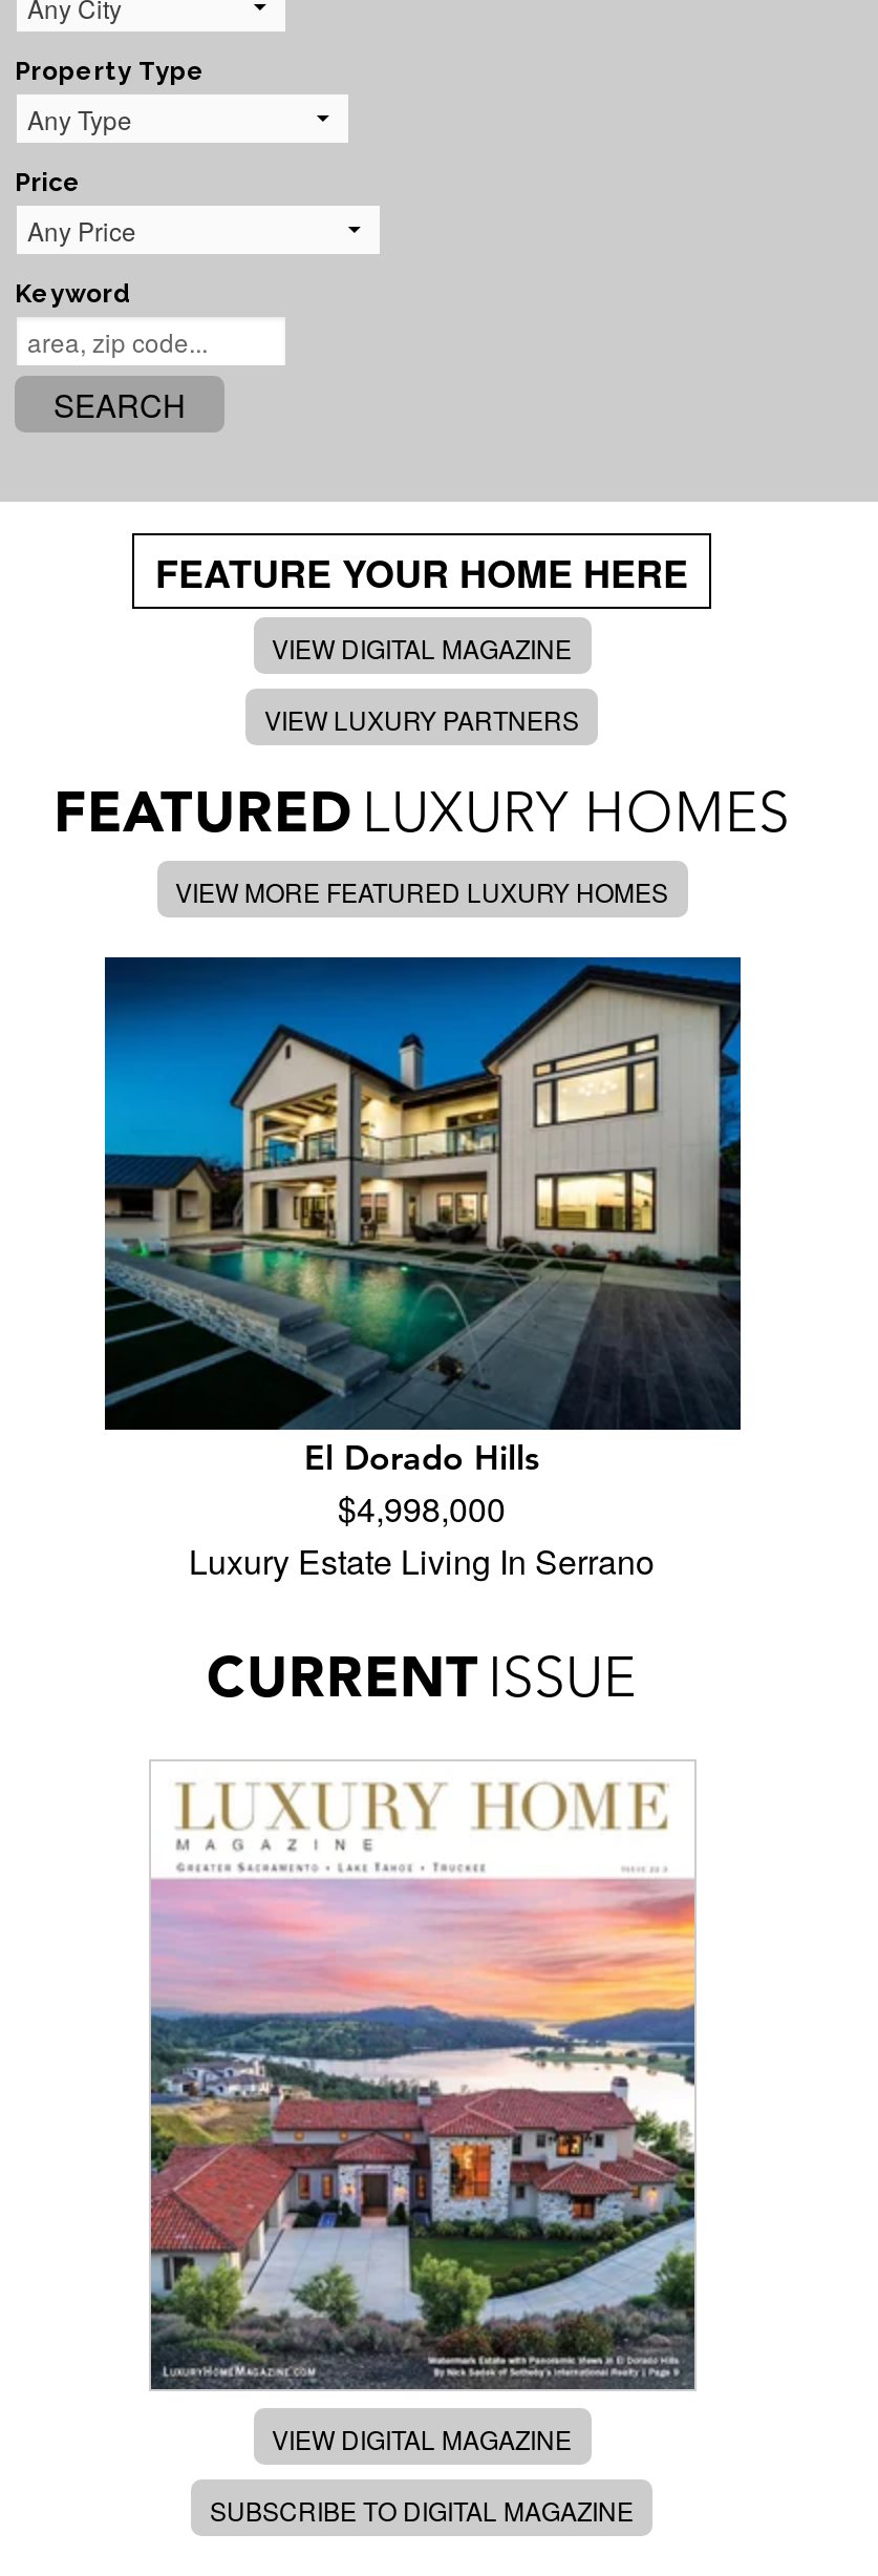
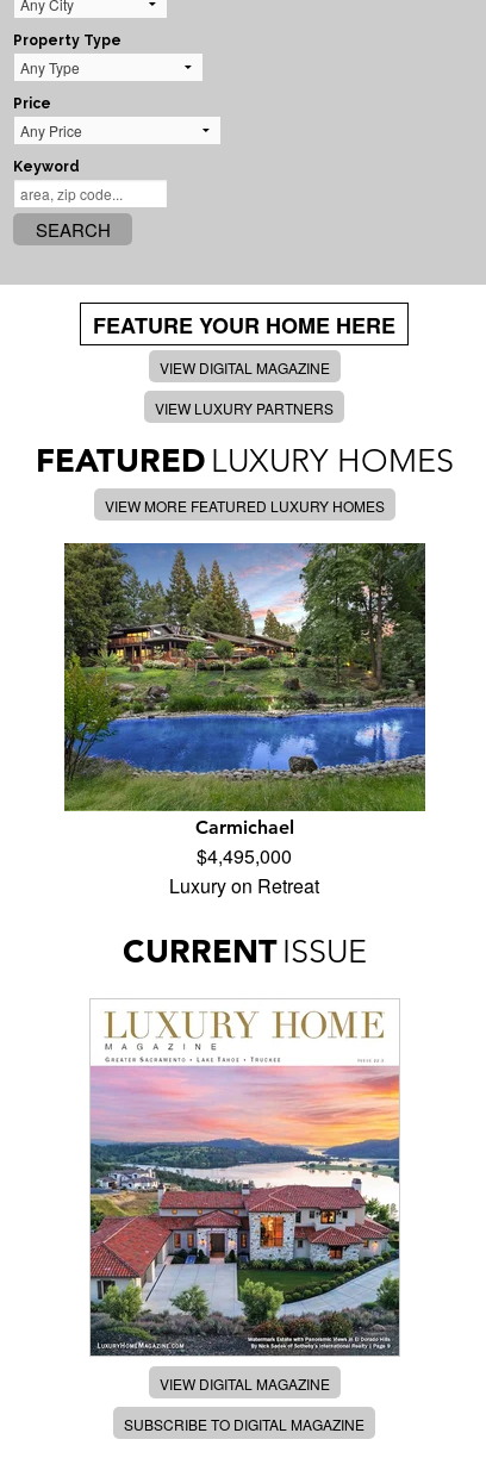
[103,955,743,1585] [image] | El Dorado Hills | $4,998,000 | Luxury Estate Living In Serrano -> [63,542,426,899] [image] | Carmichael | $4,495,000 | Luxury on Retreat

